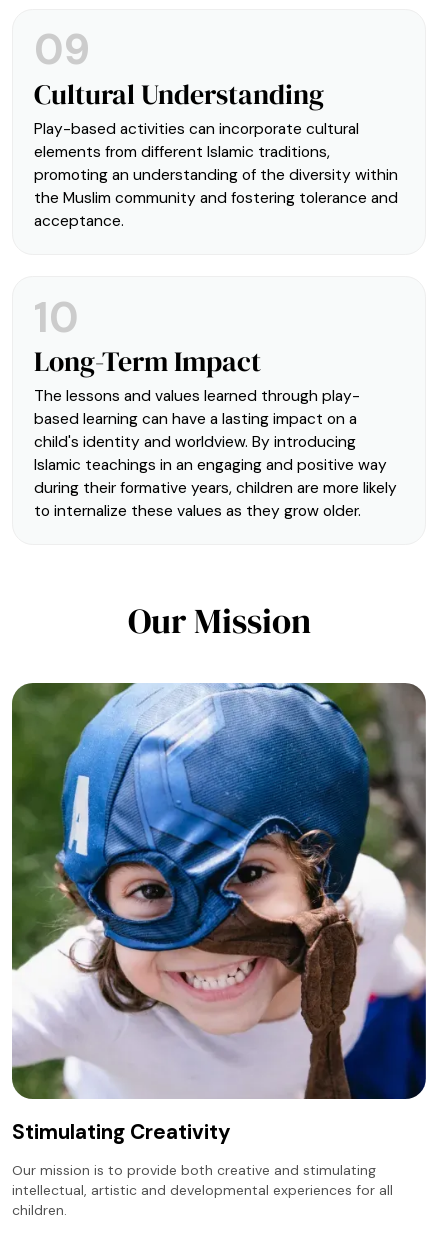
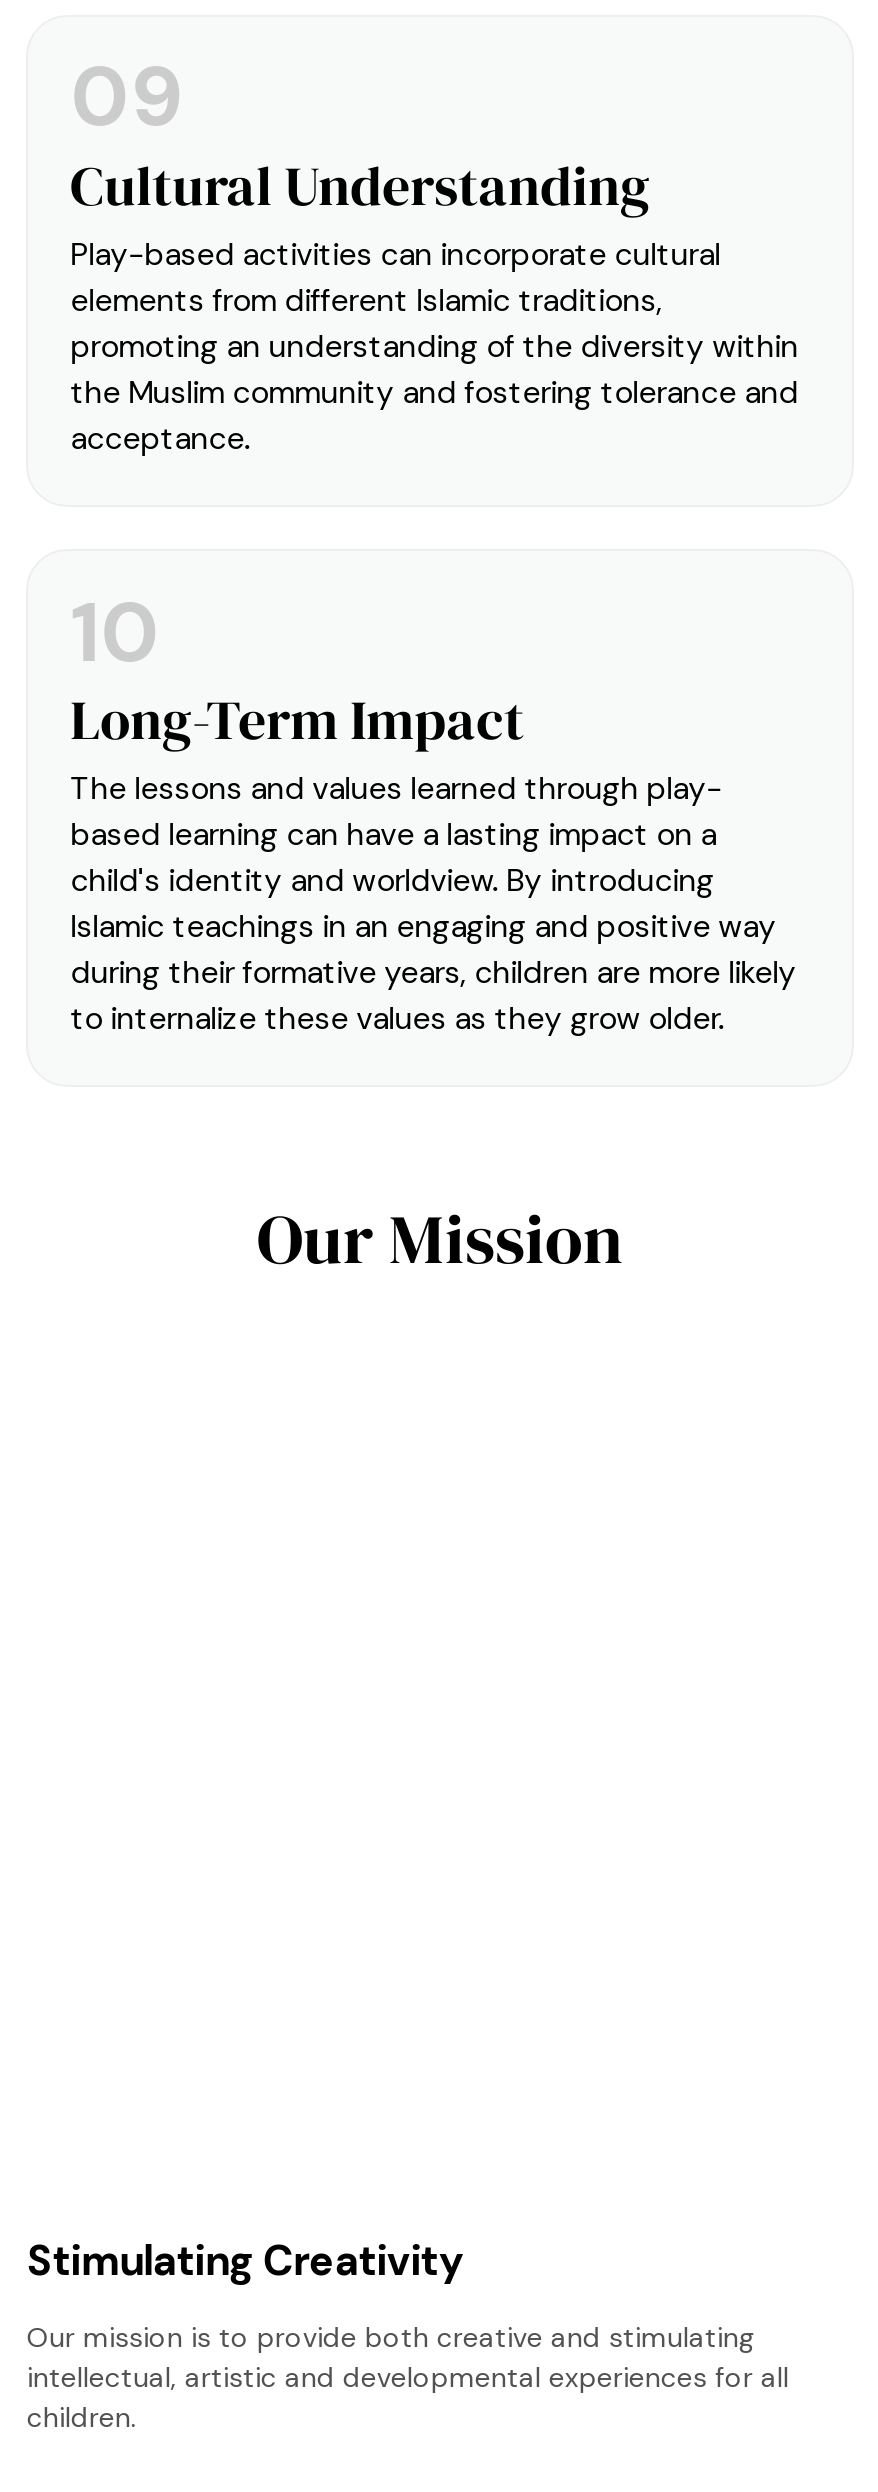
[11,682,427,1100] [image] -> none

